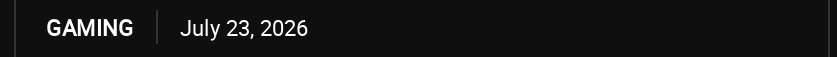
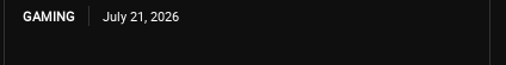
[46,12,308,42] GAMING July 23, 2026 -> [23,7,179,25] GAMING July 21, 2026

